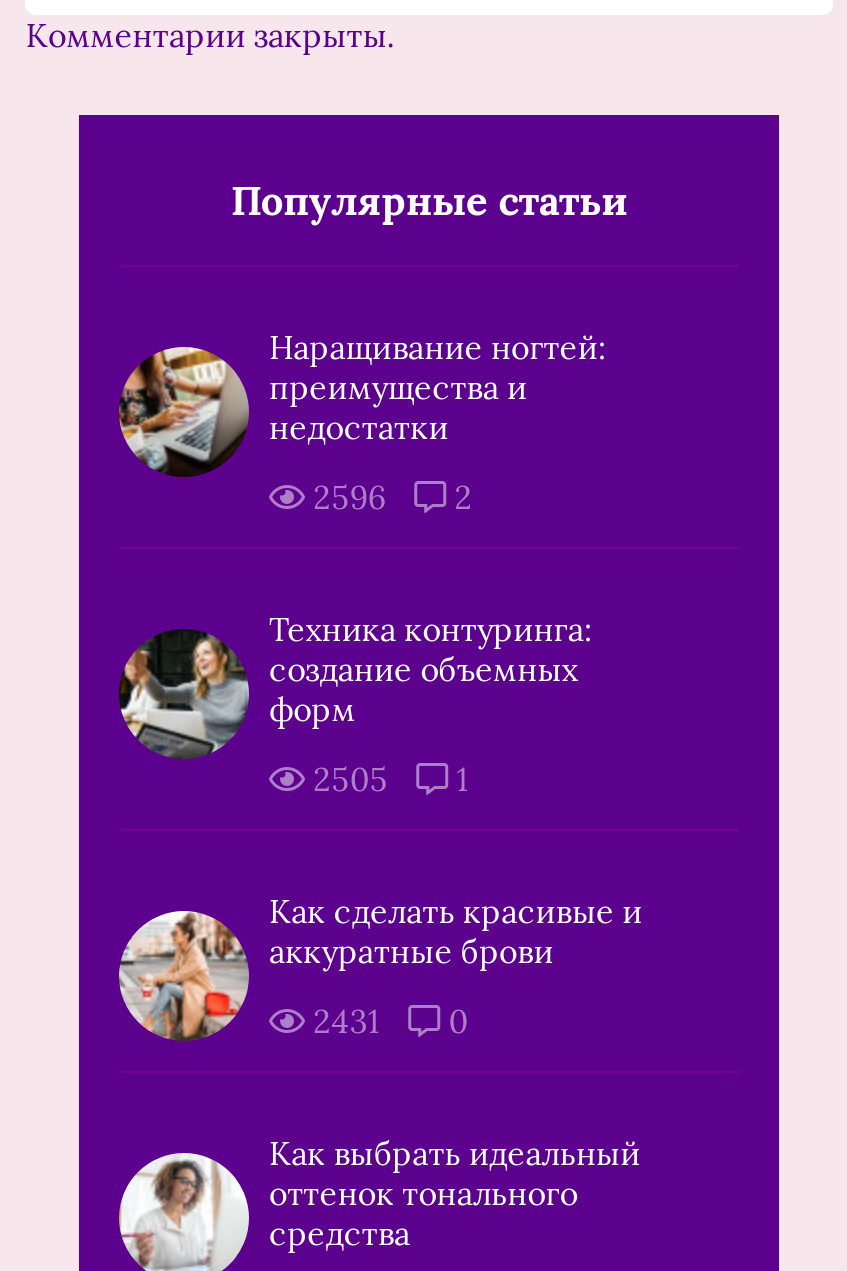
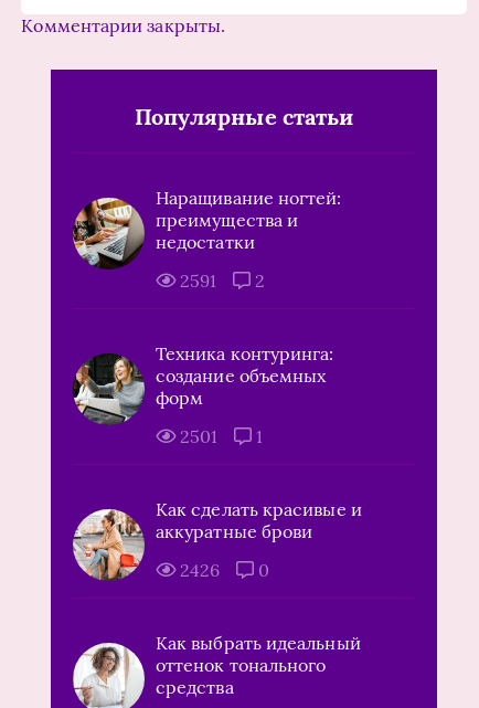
[305,477,473,517] 2596 2 -> [176,270,265,292] 2591 2
[305,759,469,799] 2505 1 -> [176,425,262,447] 2501 1
[305,1001,469,1041] 2431 0 -> [176,559,269,581] 2426 0

